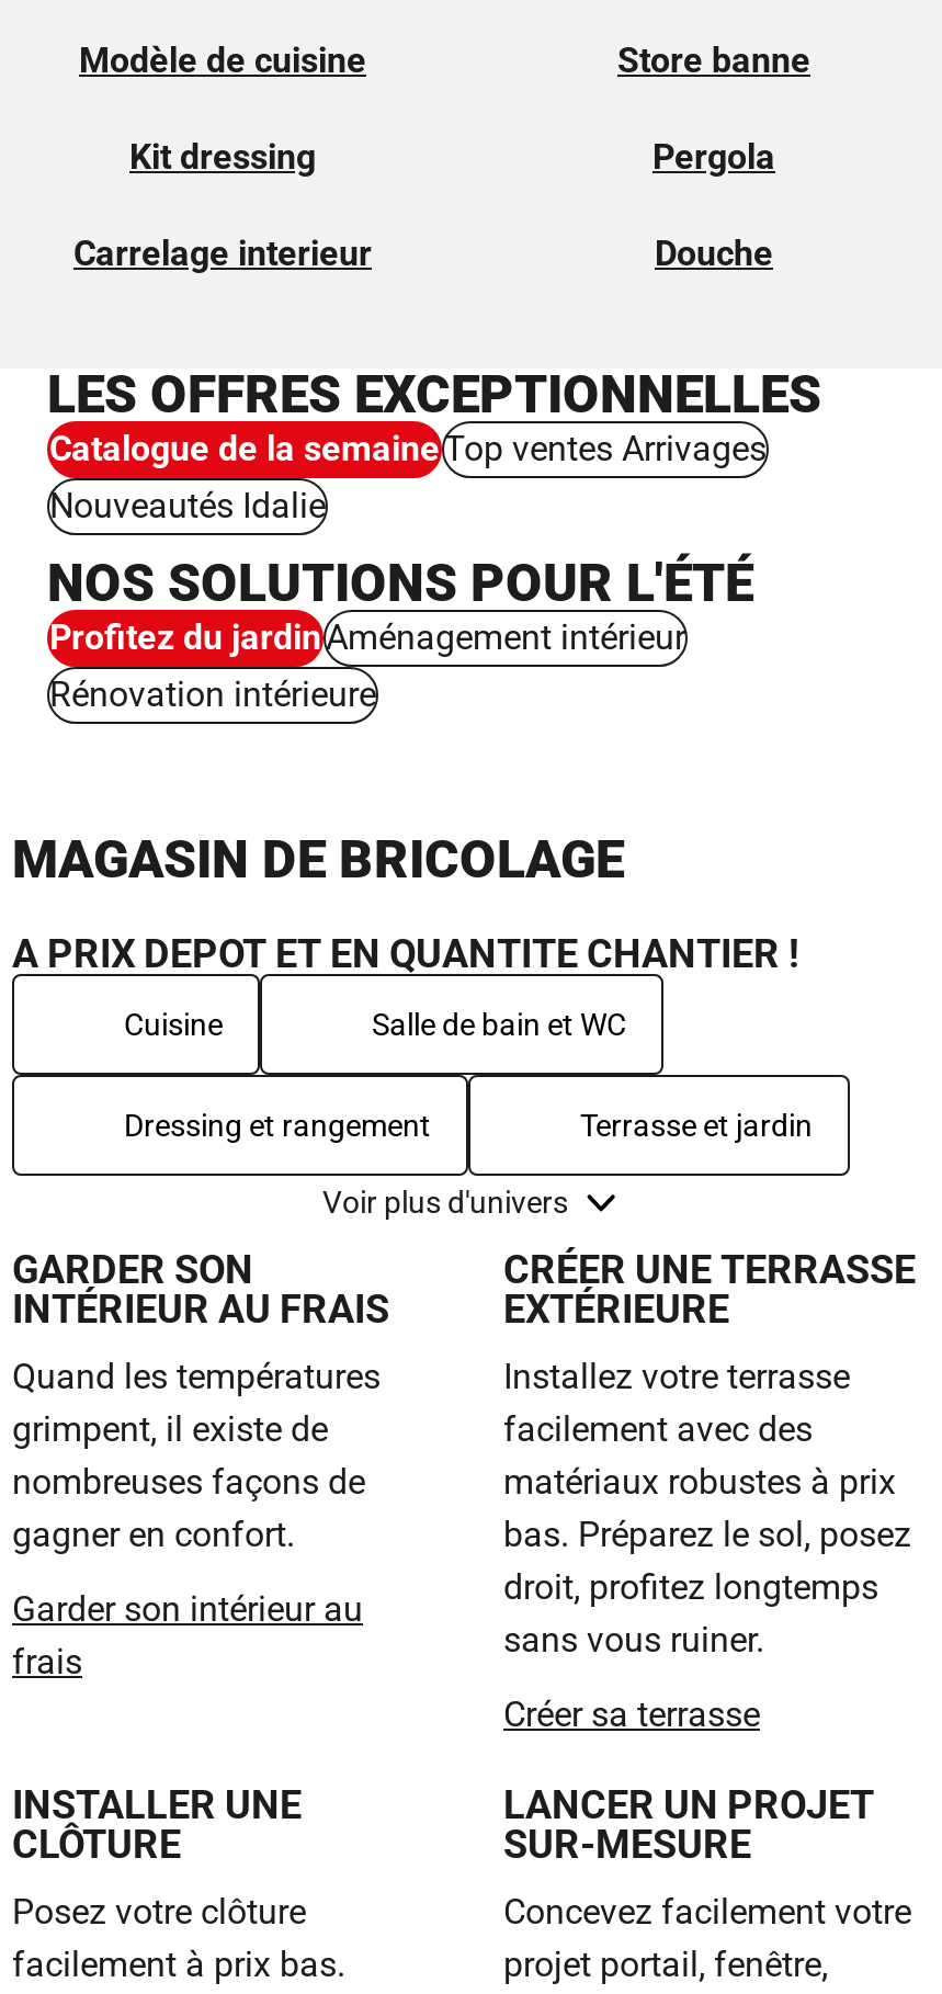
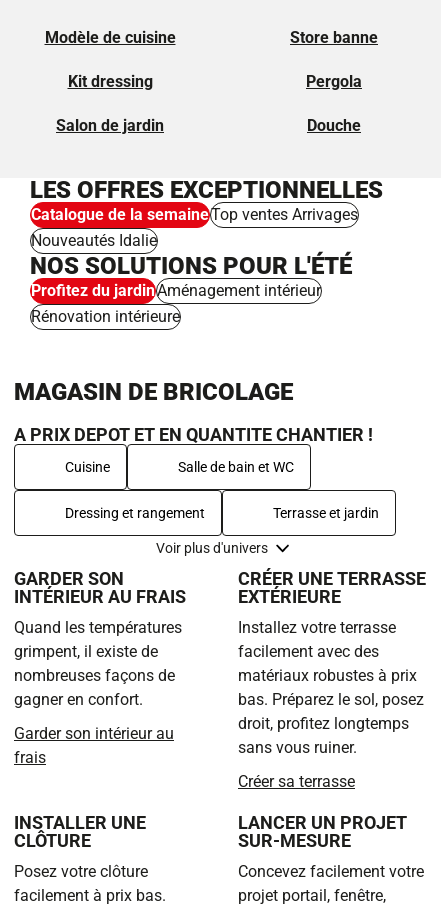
[73,233,372,274] Carrelage interieur -> [56,116,164,135] Salon de jardin

